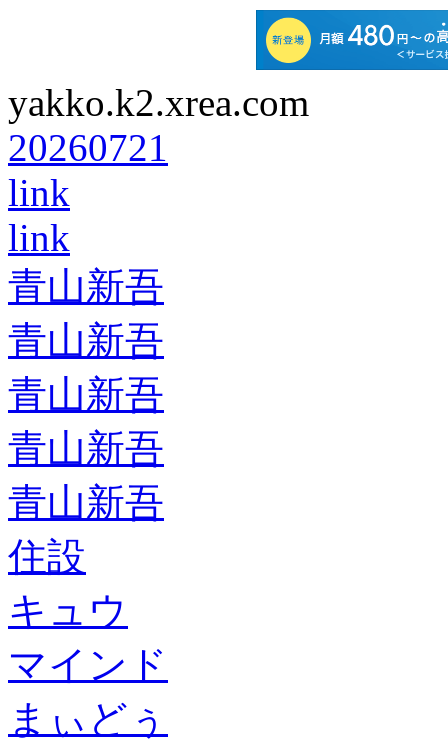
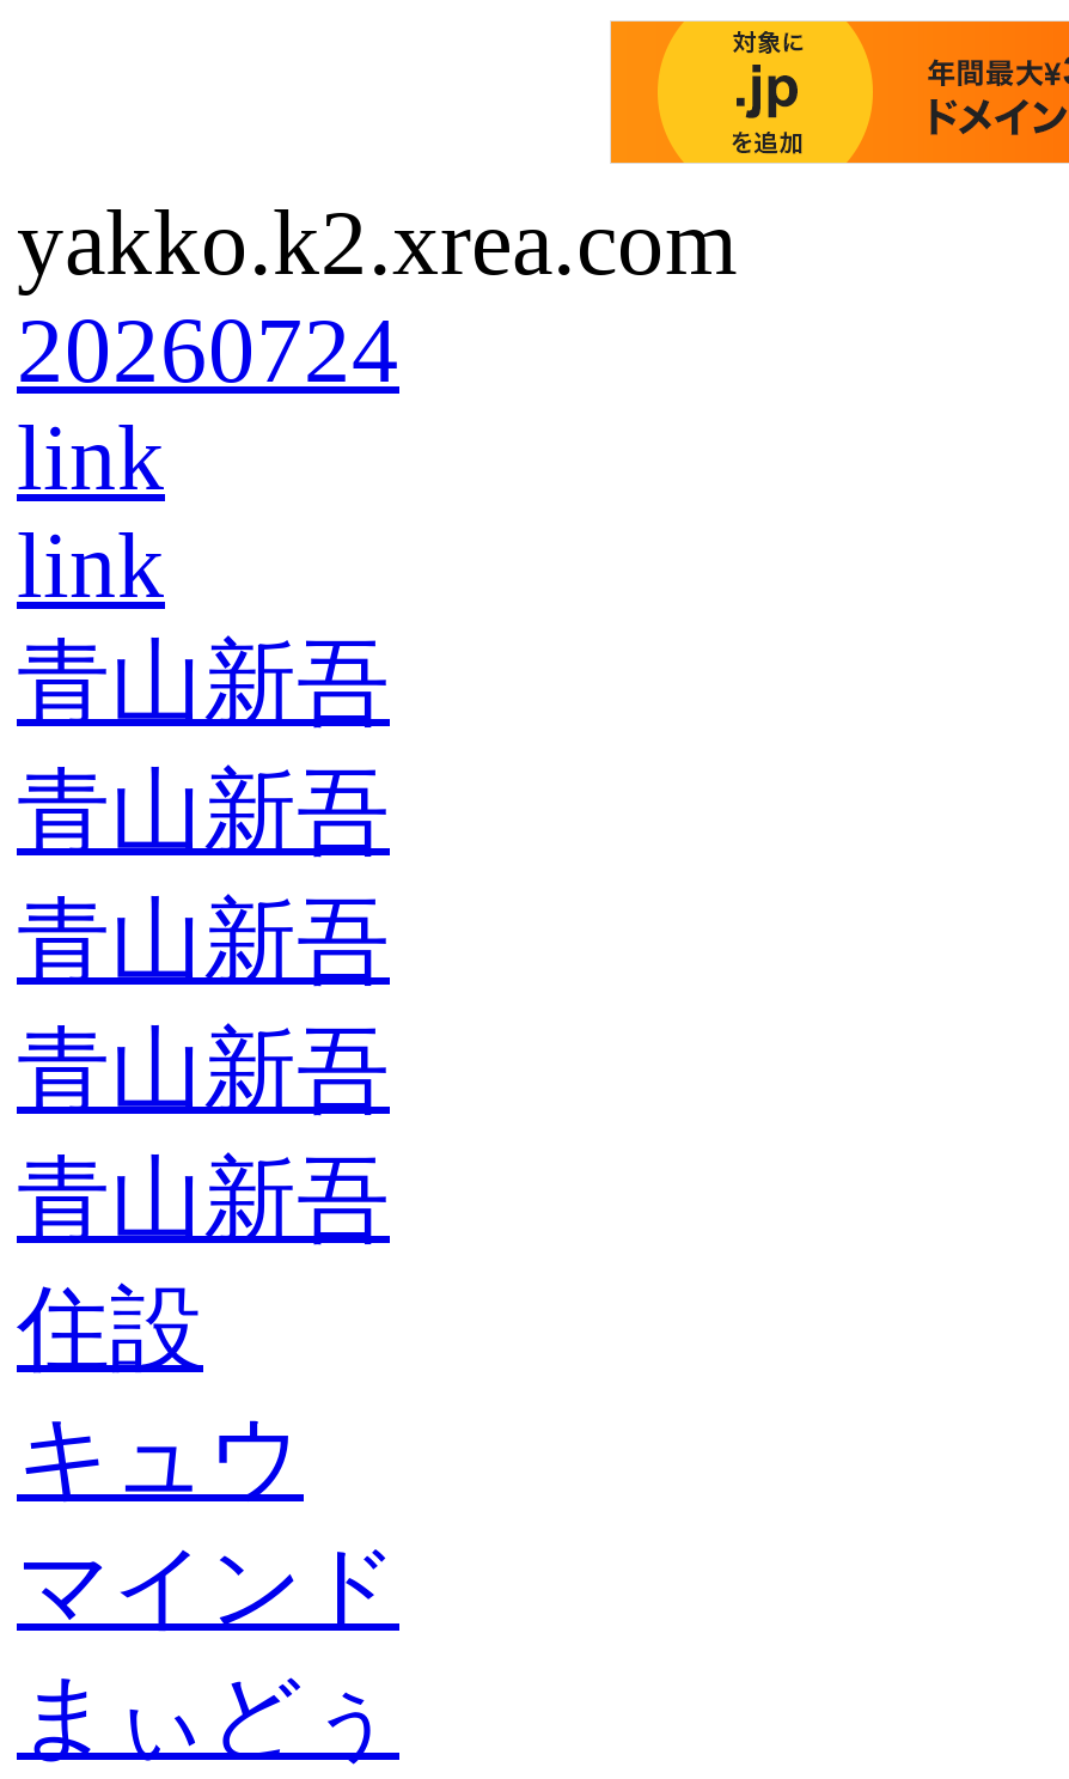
[255,9,445,71] [image] -> [607,18,1062,166] [image]
[8,125,168,168] 20260721 -> [17,298,399,401] 20260724

